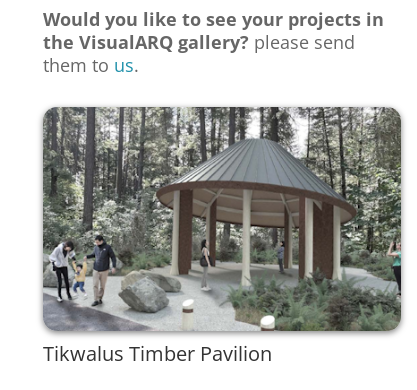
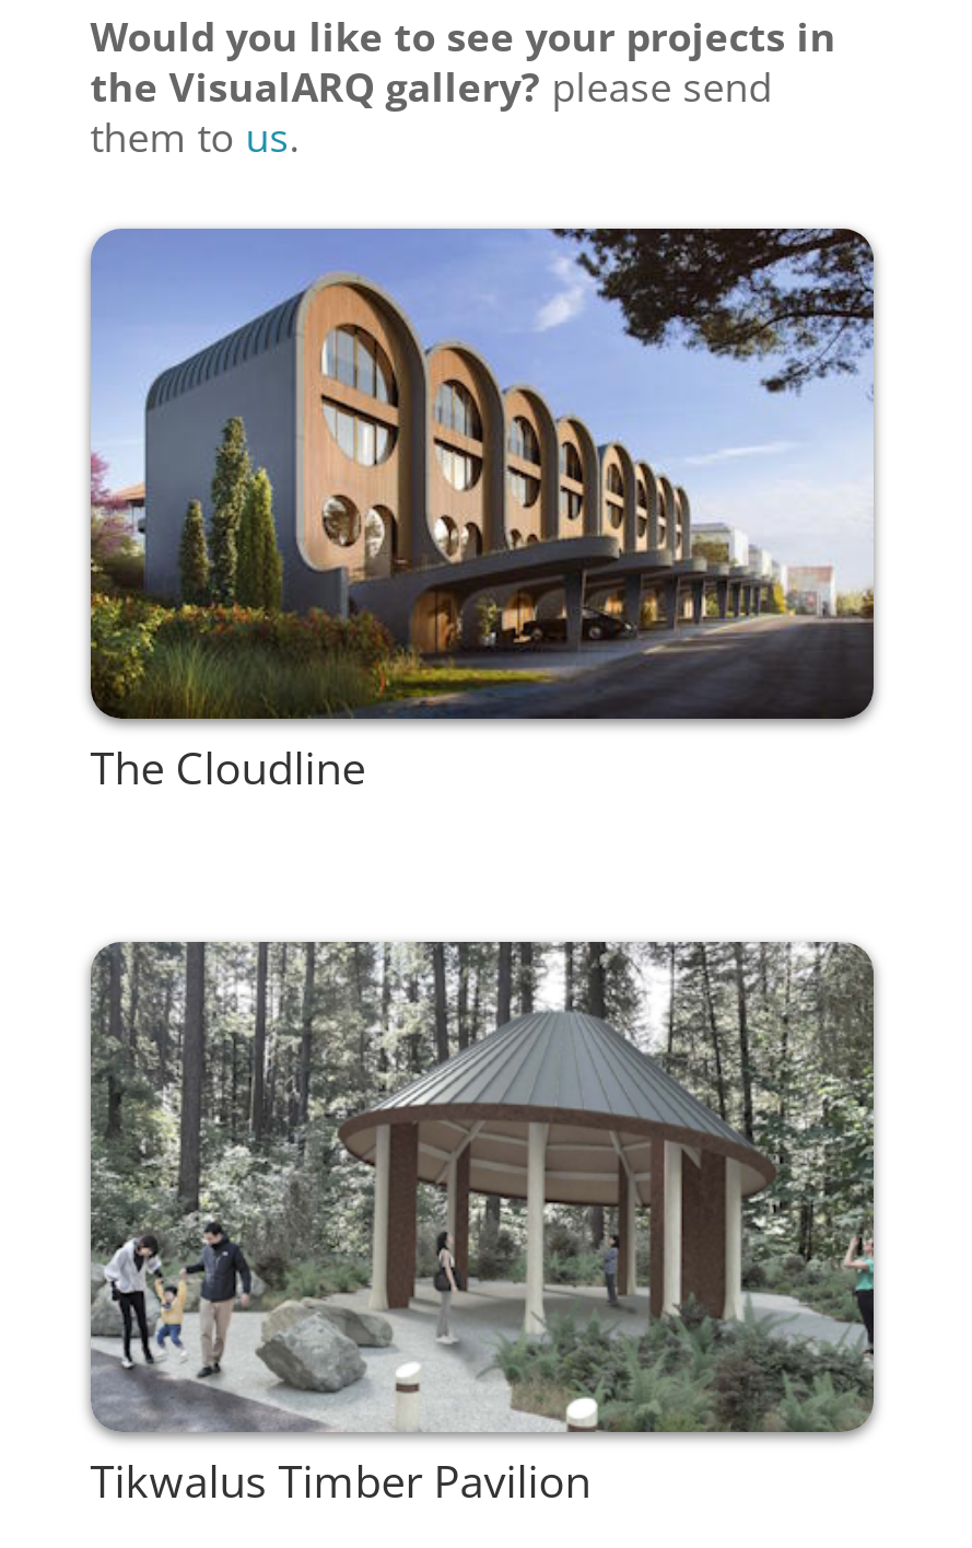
none -> [89,226,876,798] [image] | The Cloudline

